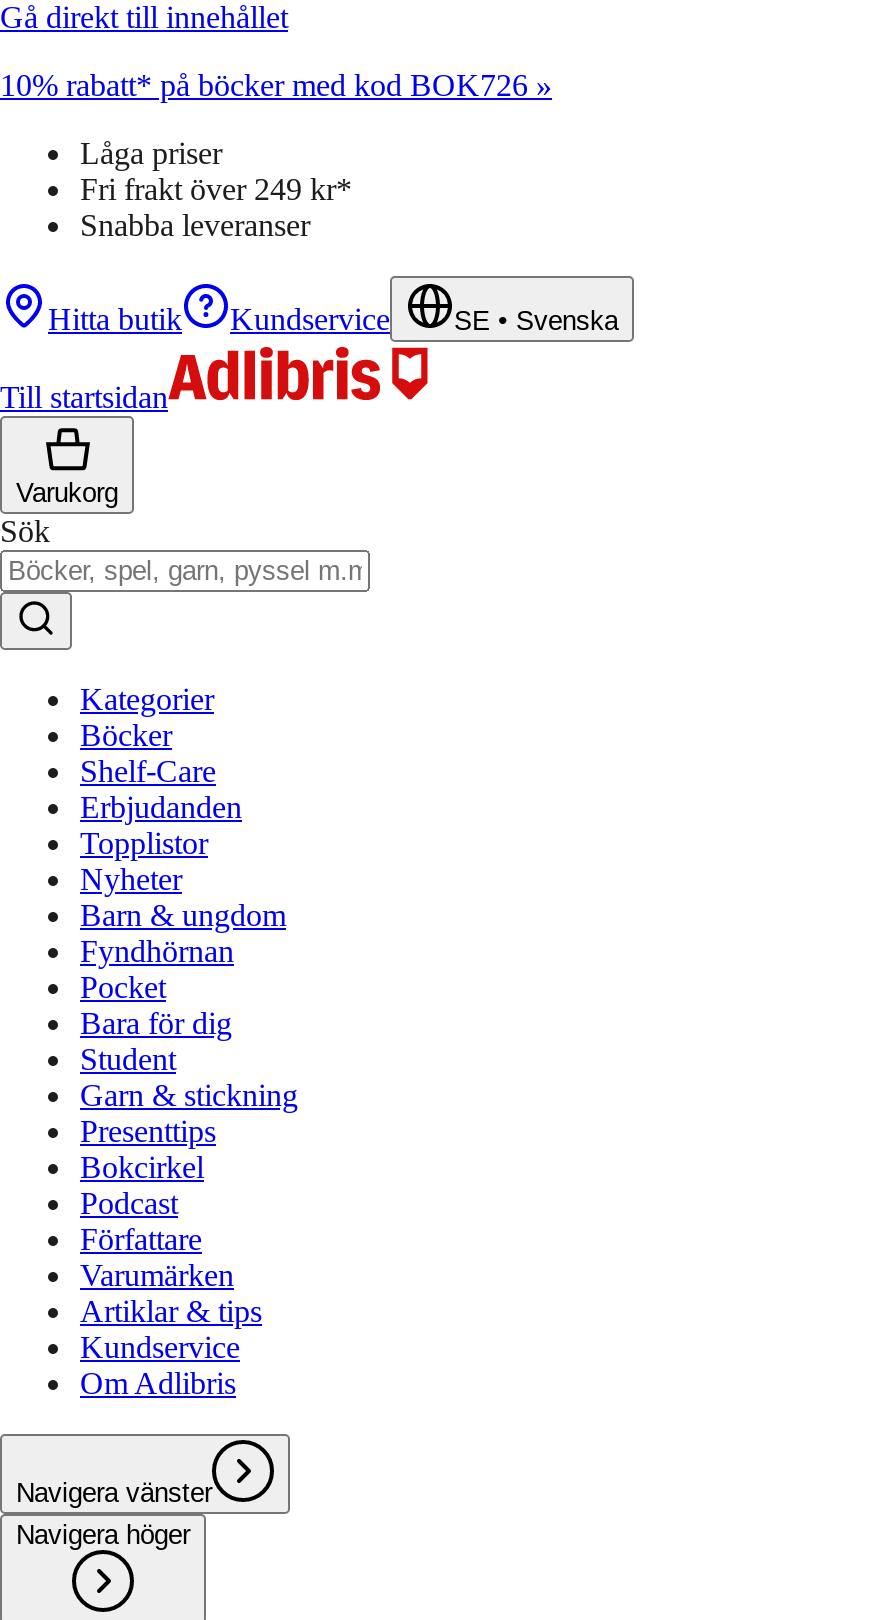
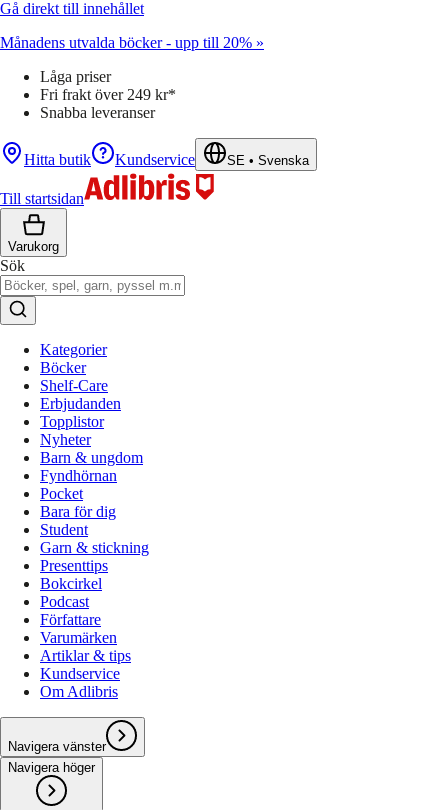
[0,68,552,102] 10% rabatt* på böcker med kod BOK726 » -> [0,34,264,51] Månadens utvalda böcker - upp till 20% »

